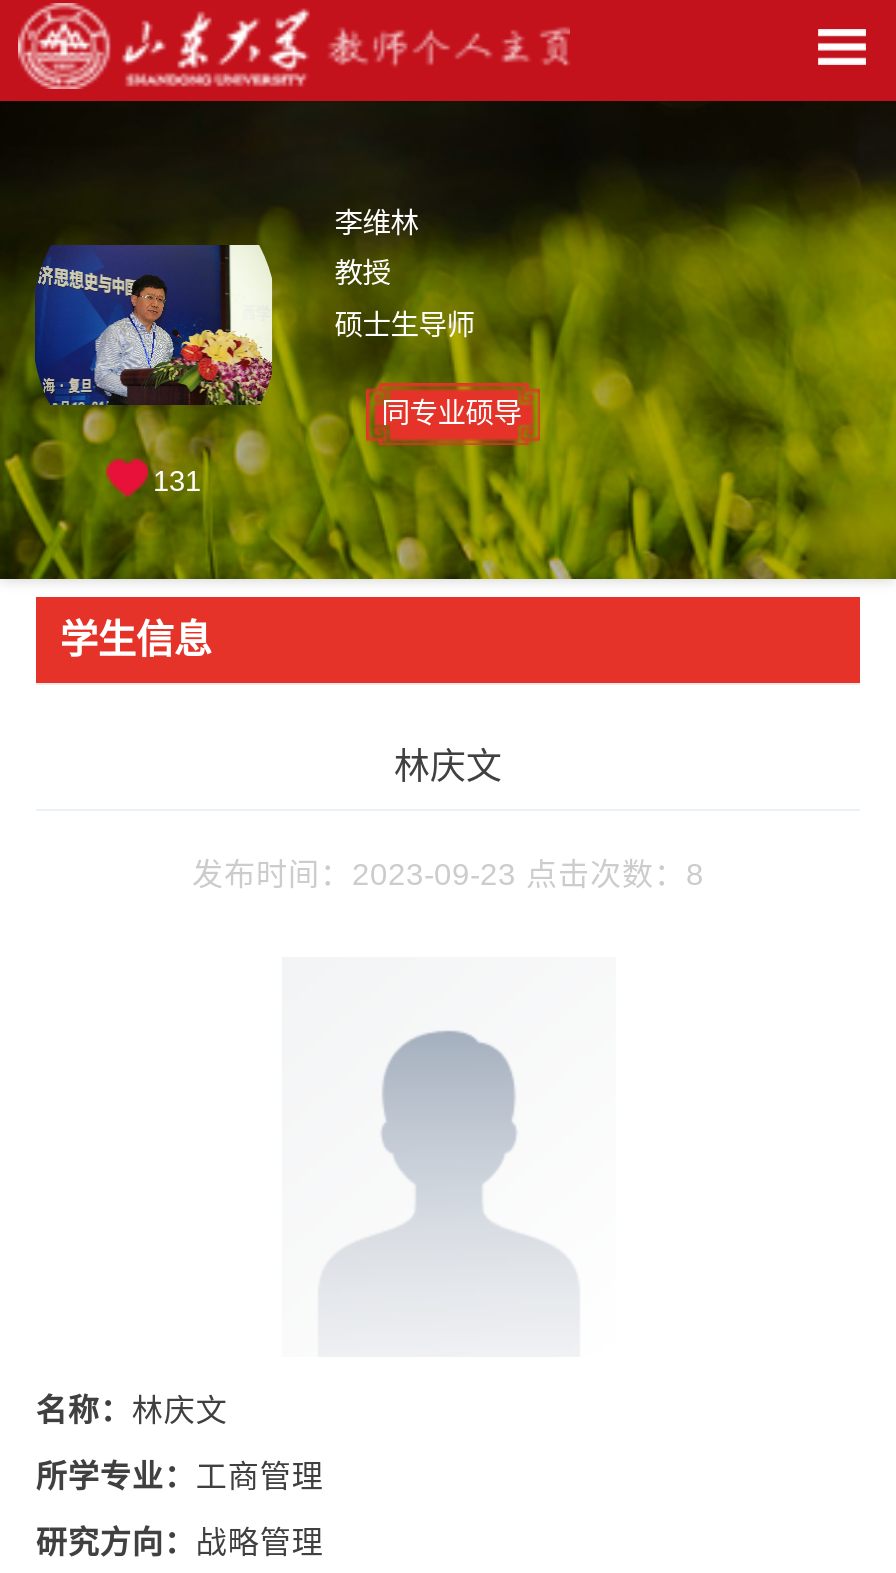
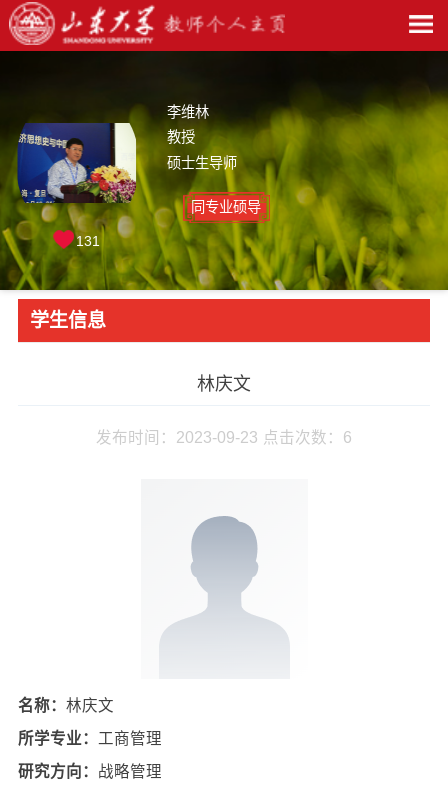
[192,857,704,891] 发布时间：2023-09-23 点击次数：8 -> [96,429,352,446] 发布时间：2023-09-23 点击次数：6

